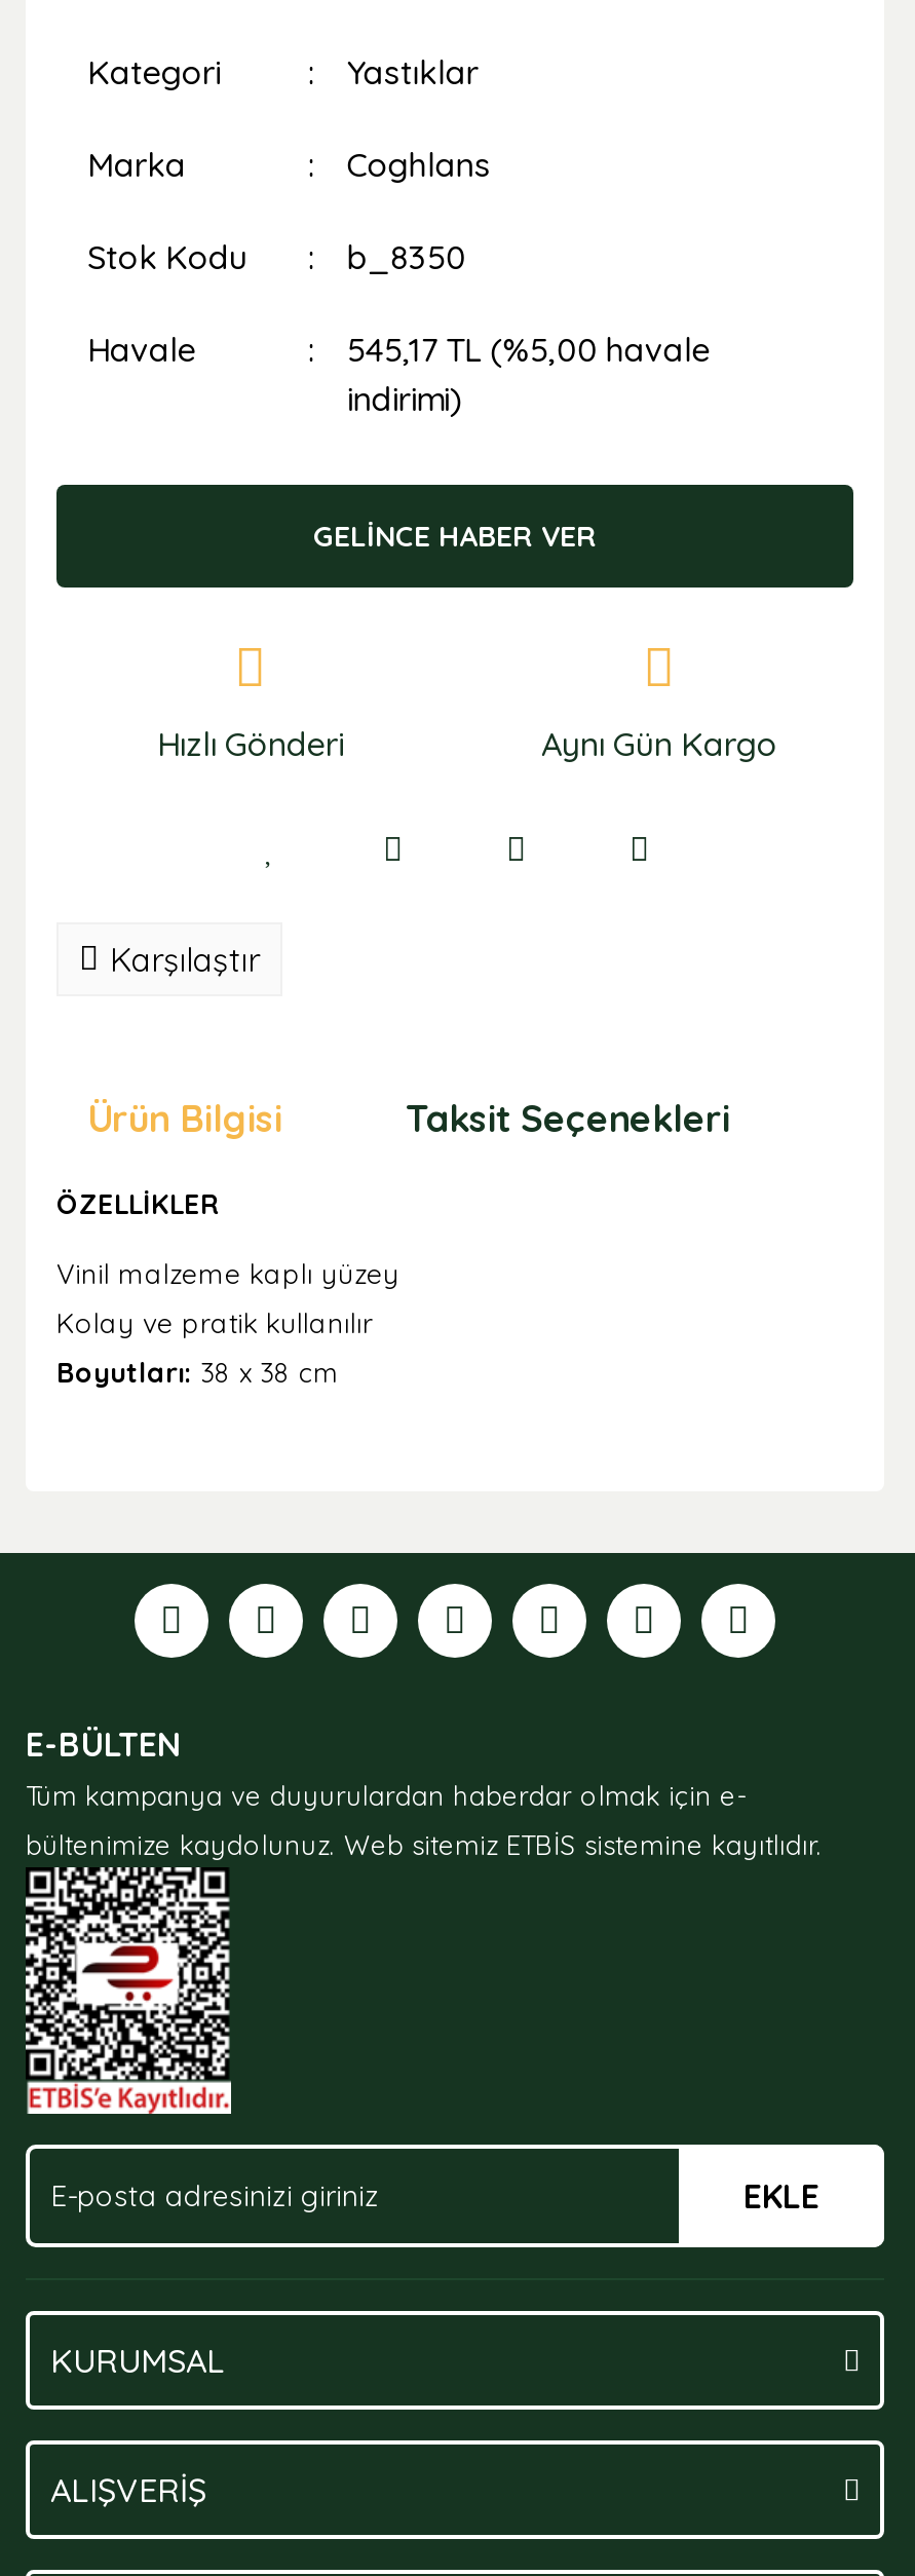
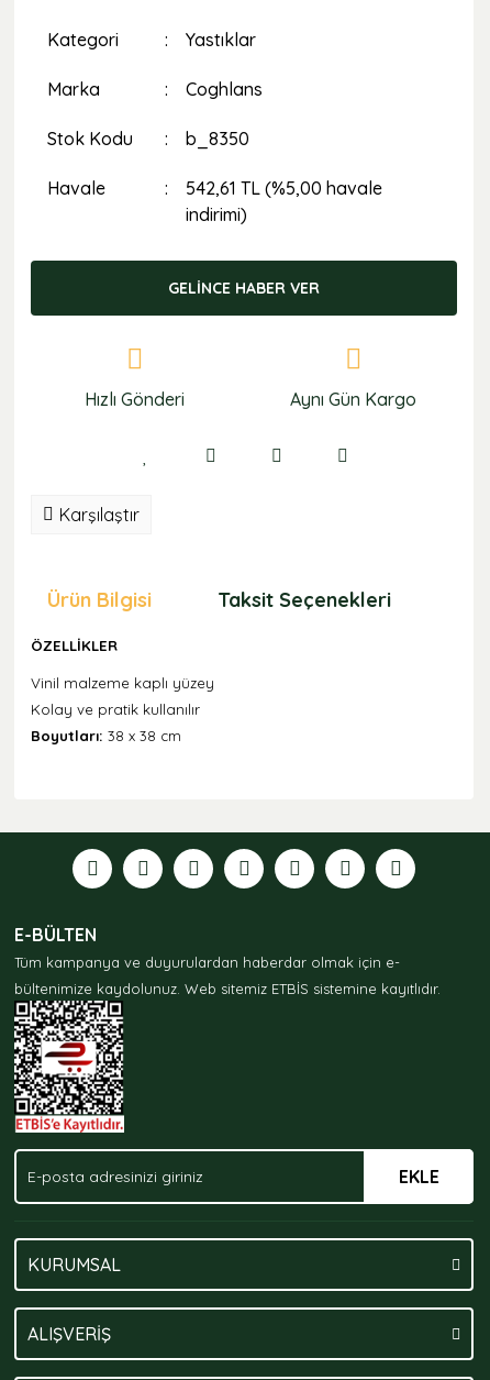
[347,329,710,370] 545,17 TL (%5,00 havale -> [186,177,383,199] 542,61 TL (%5,00 havale

